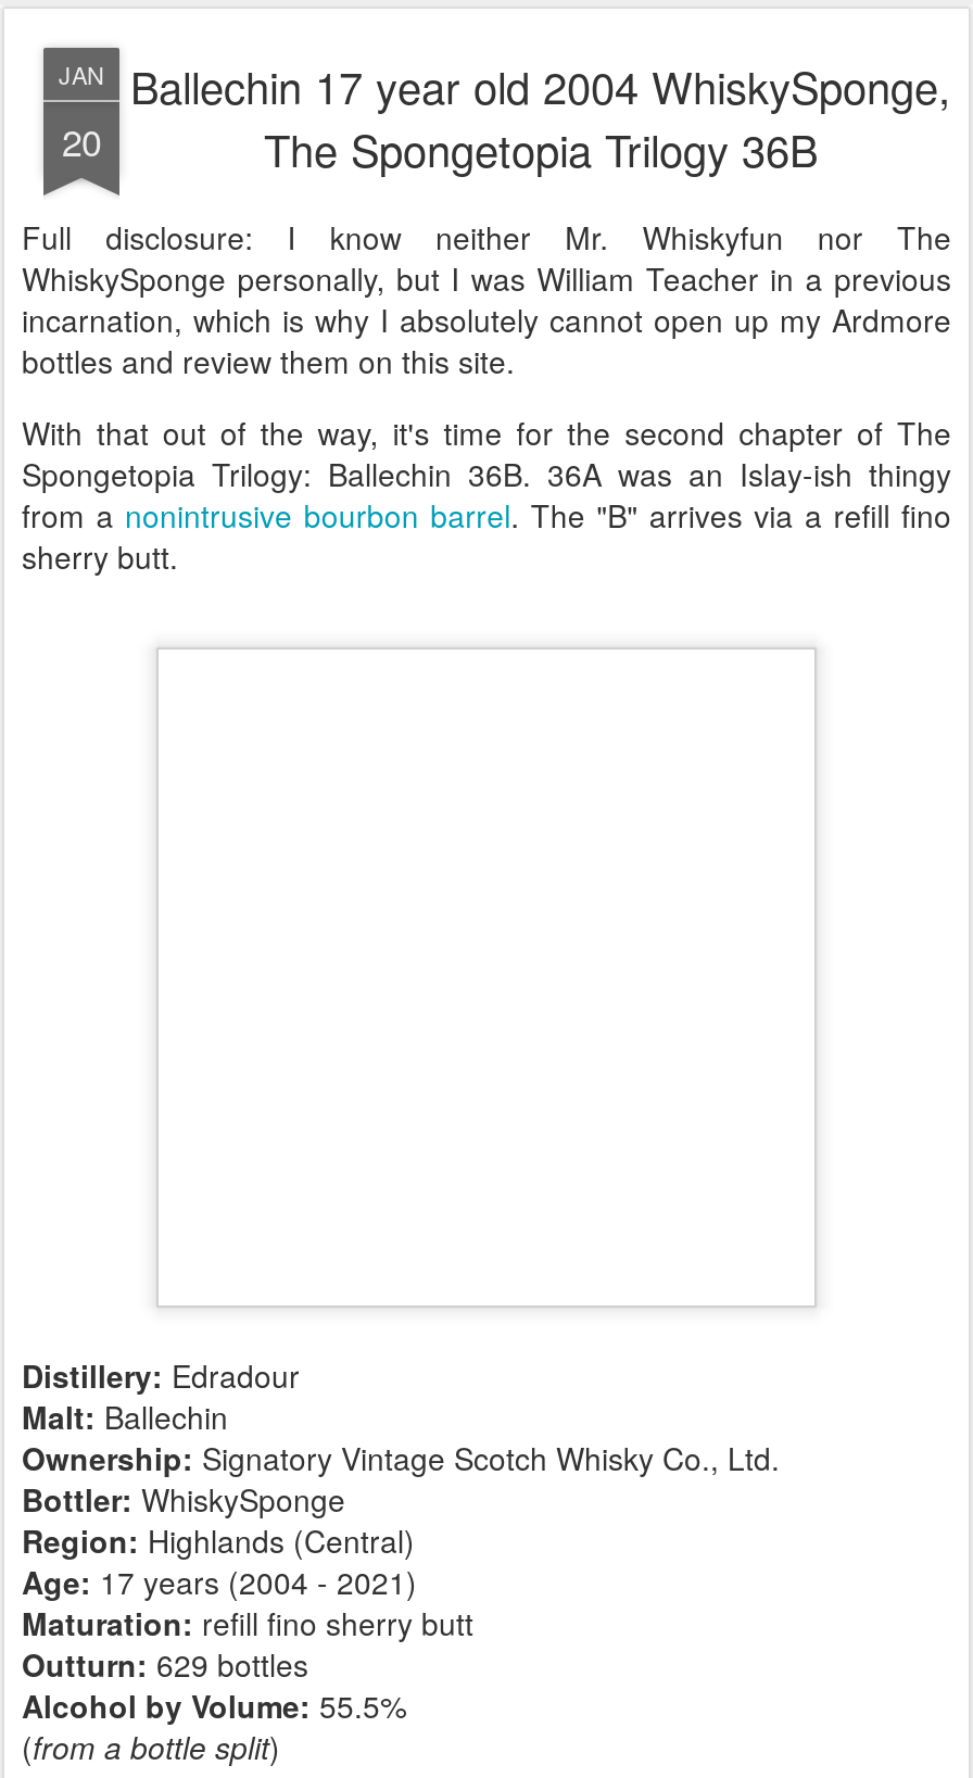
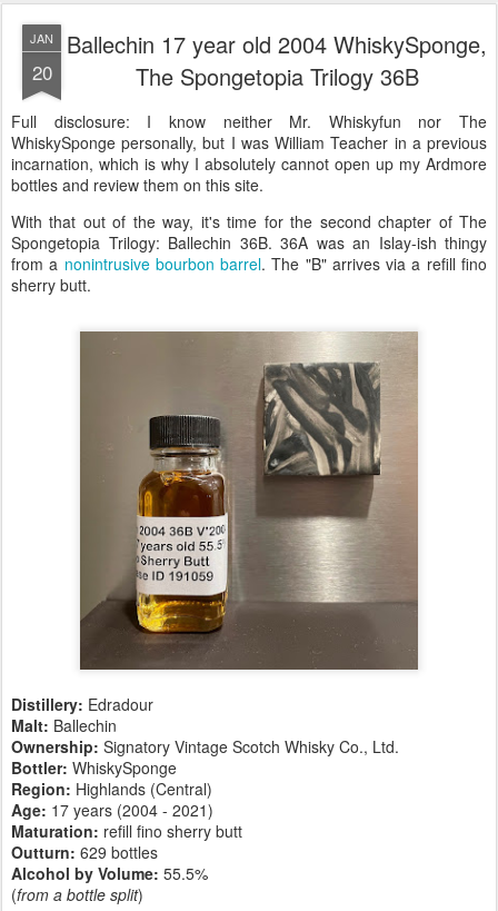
none -> [79,330,419,671] [image]

